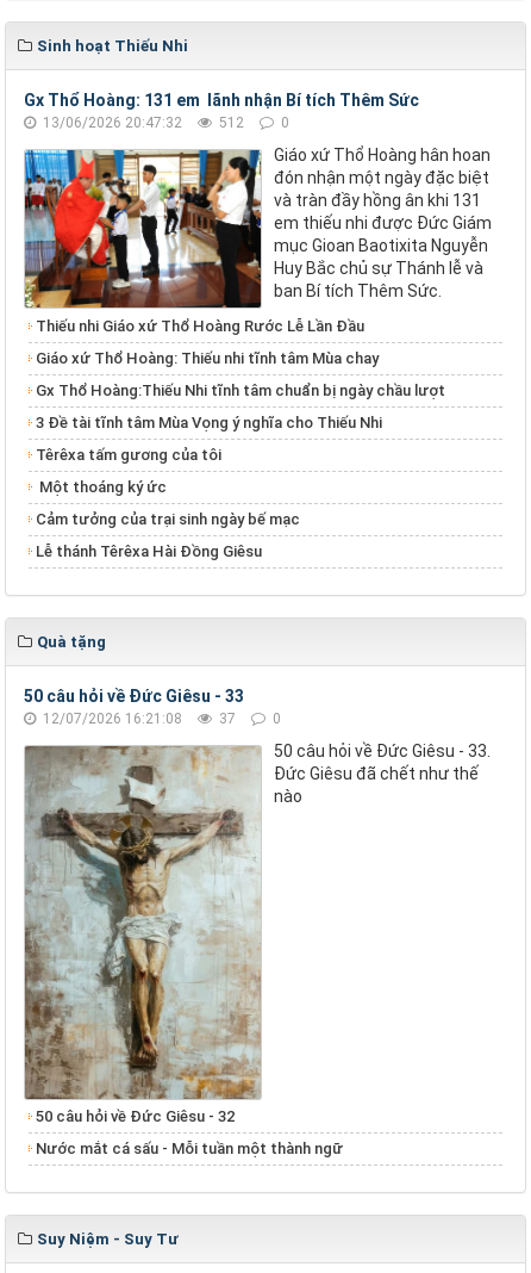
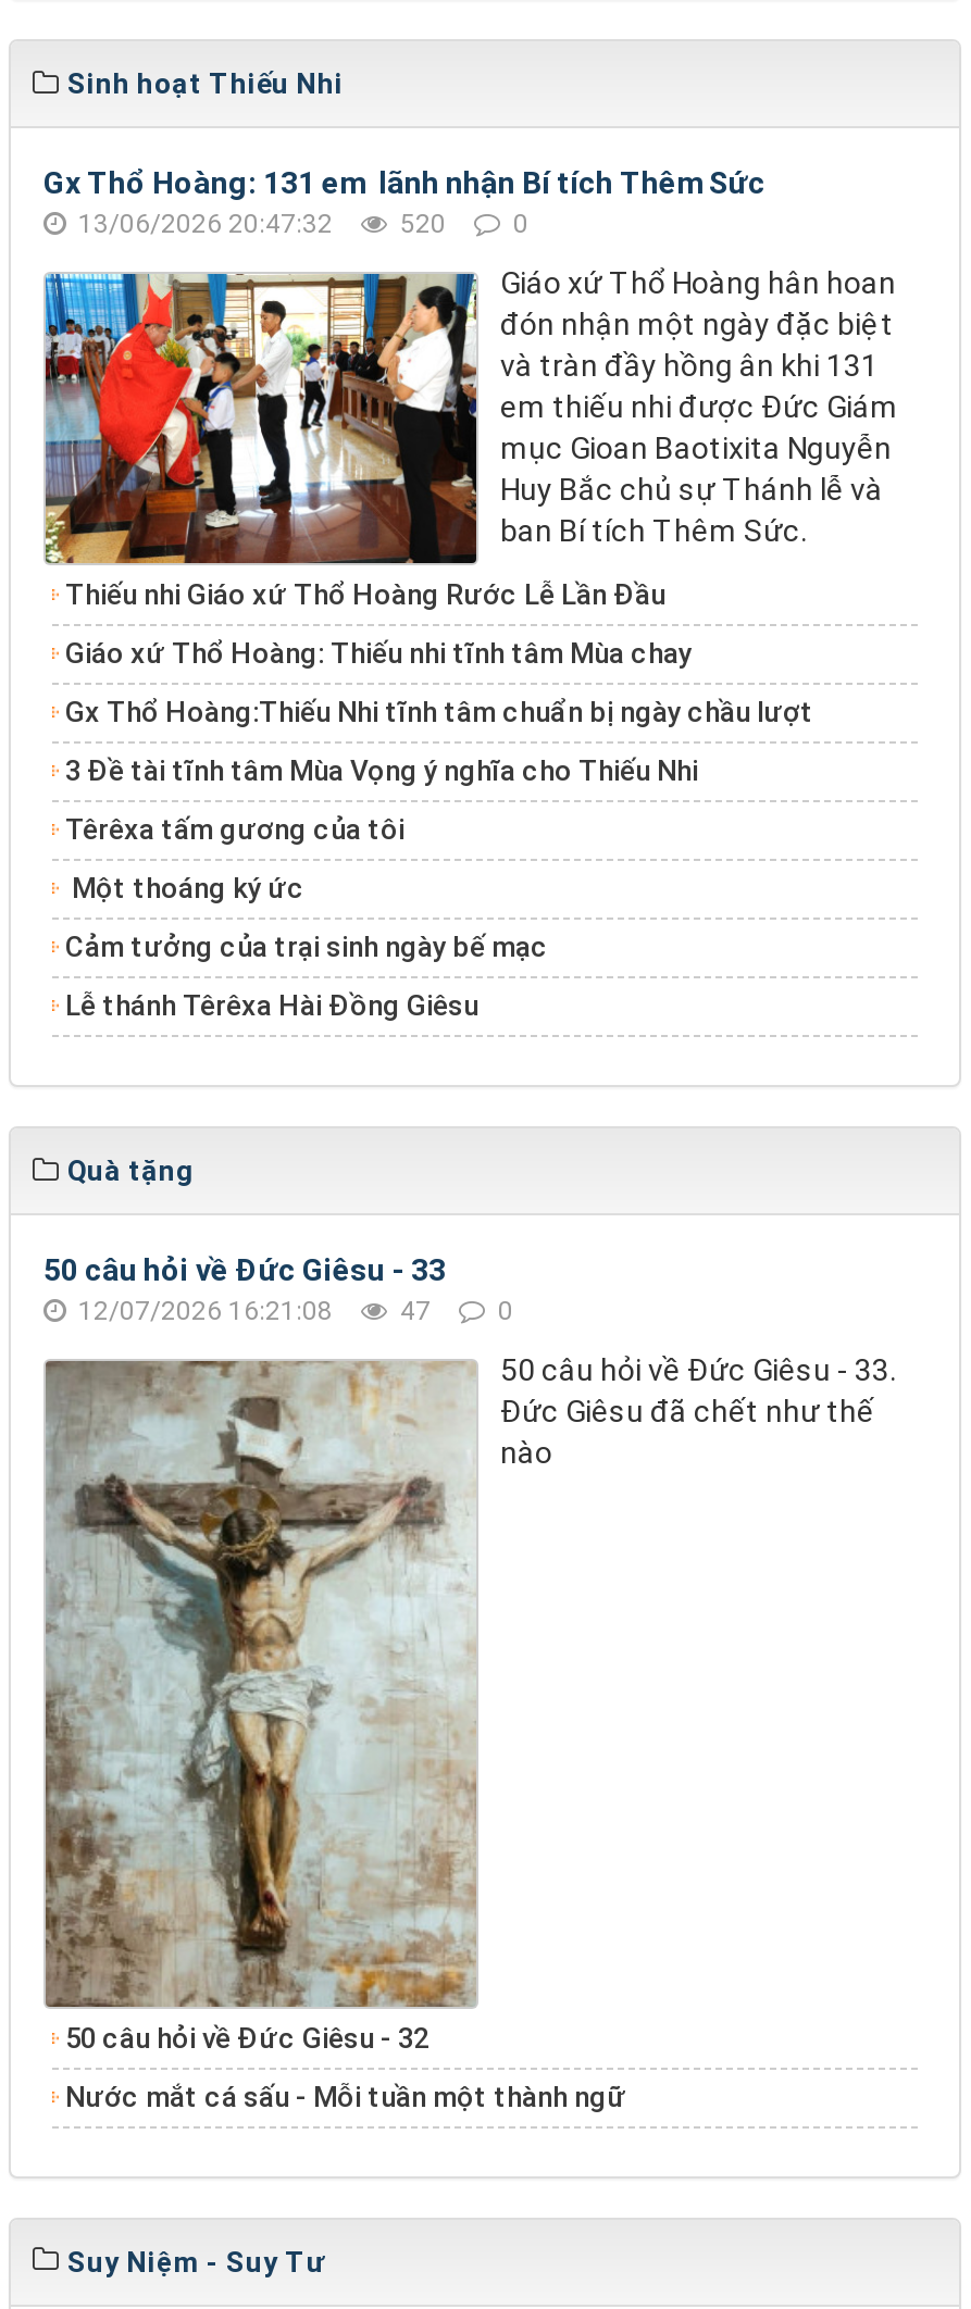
[39,115,289,131] 13/06/2026 20:47:32 512 0 -> [72,209,528,240] 13/06/2026 20:47:32 520 0
[39,711,281,727] 12/07/2026 16:21:08 37 0 -> [72,1296,513,1327] 12/07/2026 16:21:08 47 0

